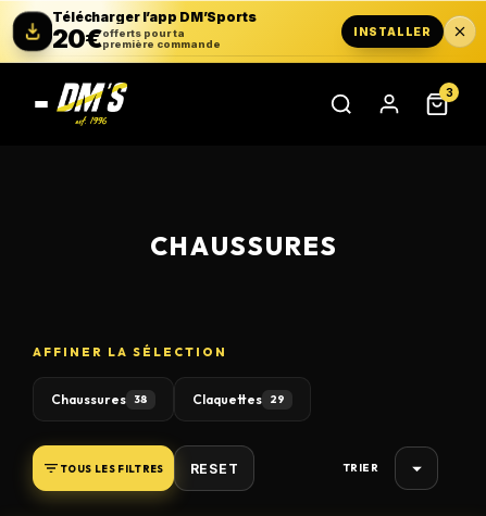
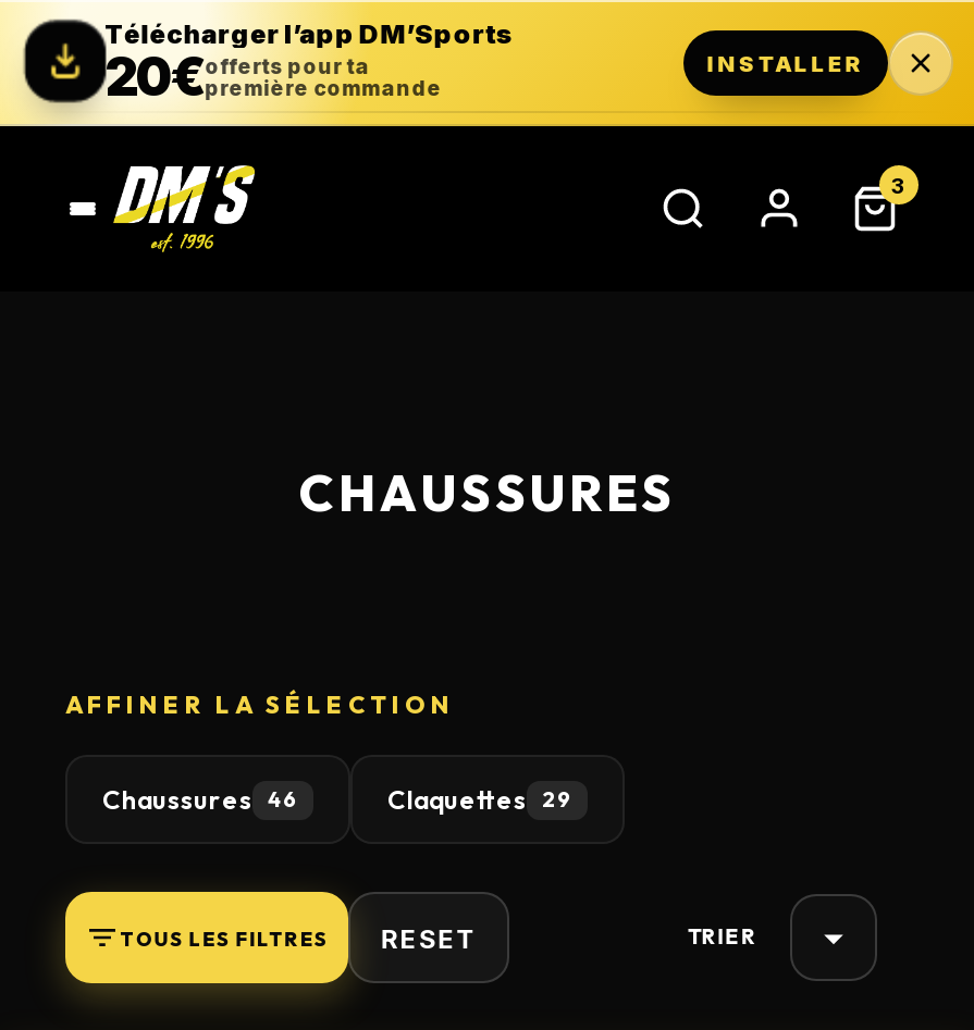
[51,391,148,407] Chaussures 38 -> [102,783,298,816] Chaussures 46

